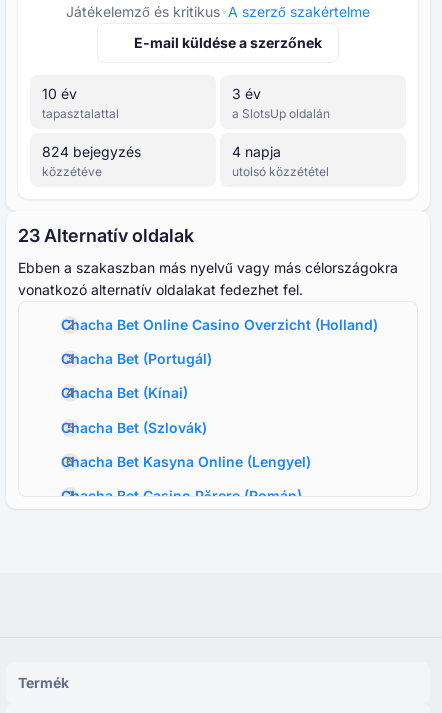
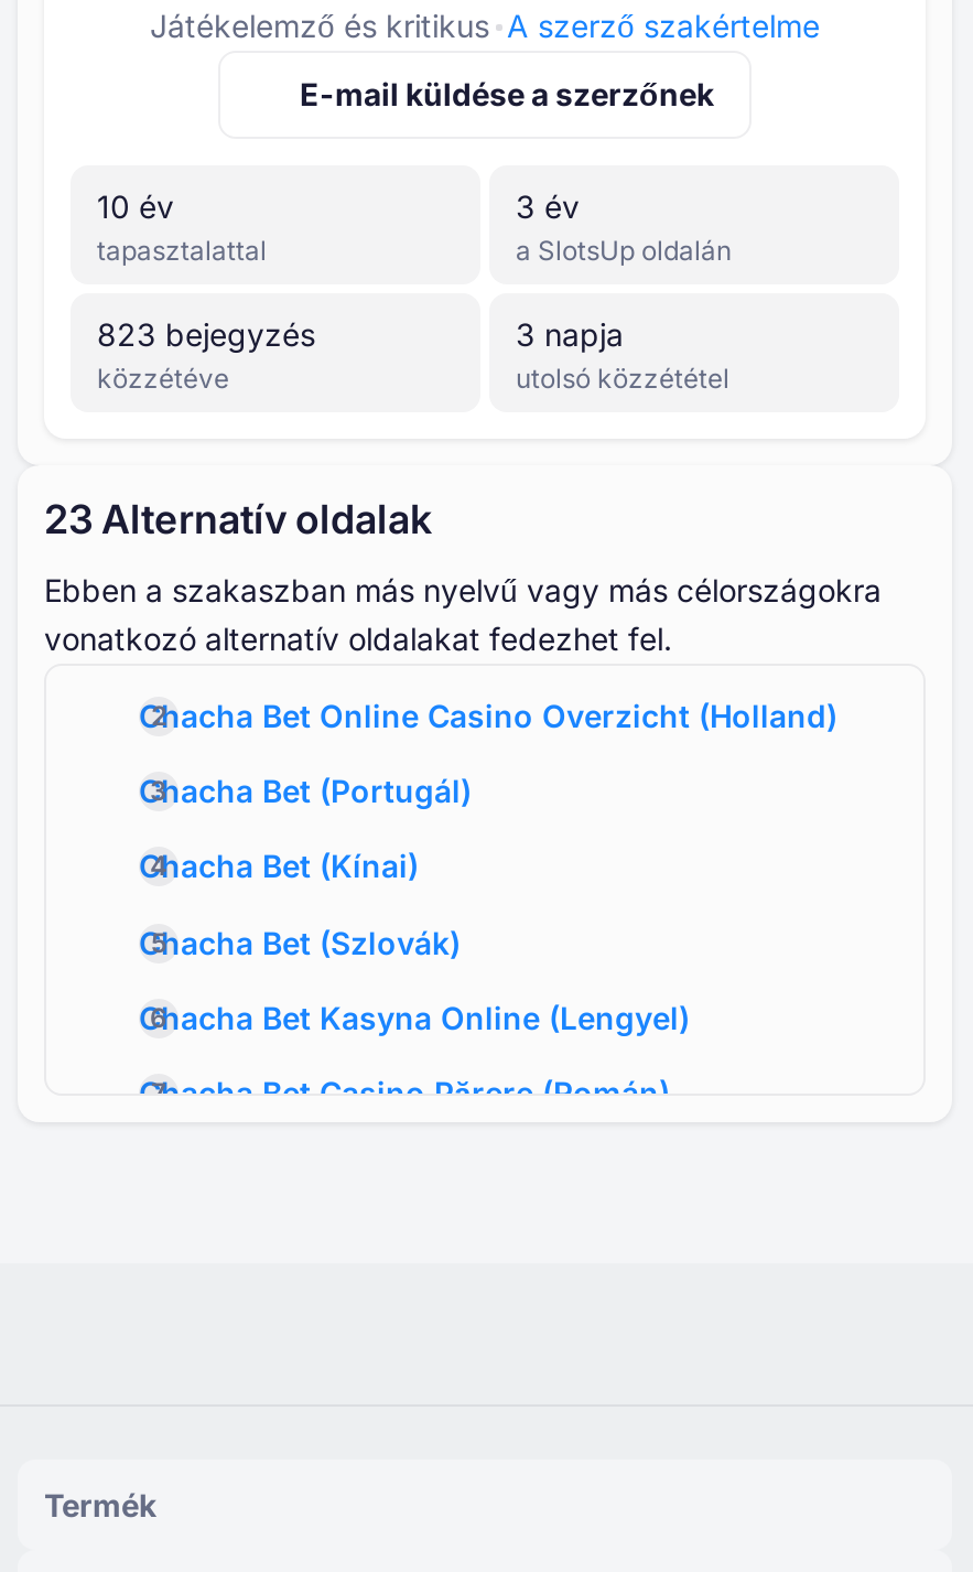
[42,143,141,160] 824 bejegyzés -> [97,315,315,353] 823 bejegyzés
[232,143,281,160] 4 napja -> [516,315,624,353] 3 napja

